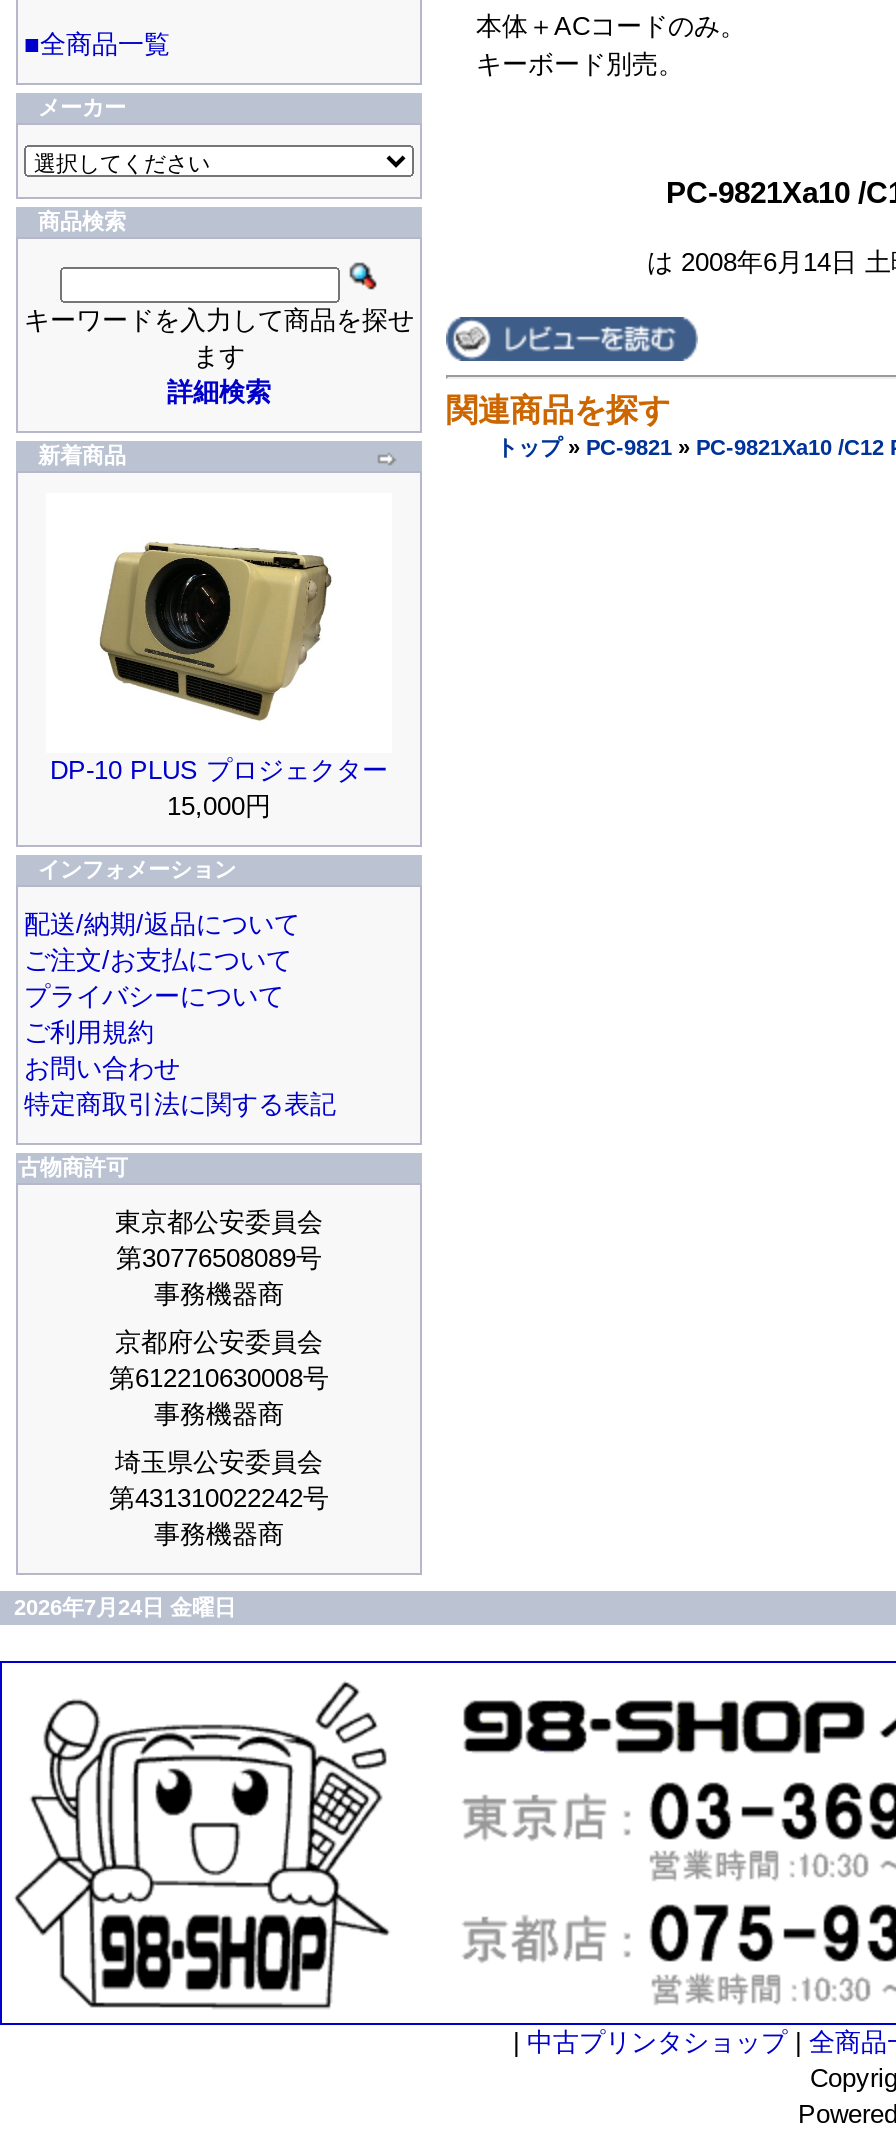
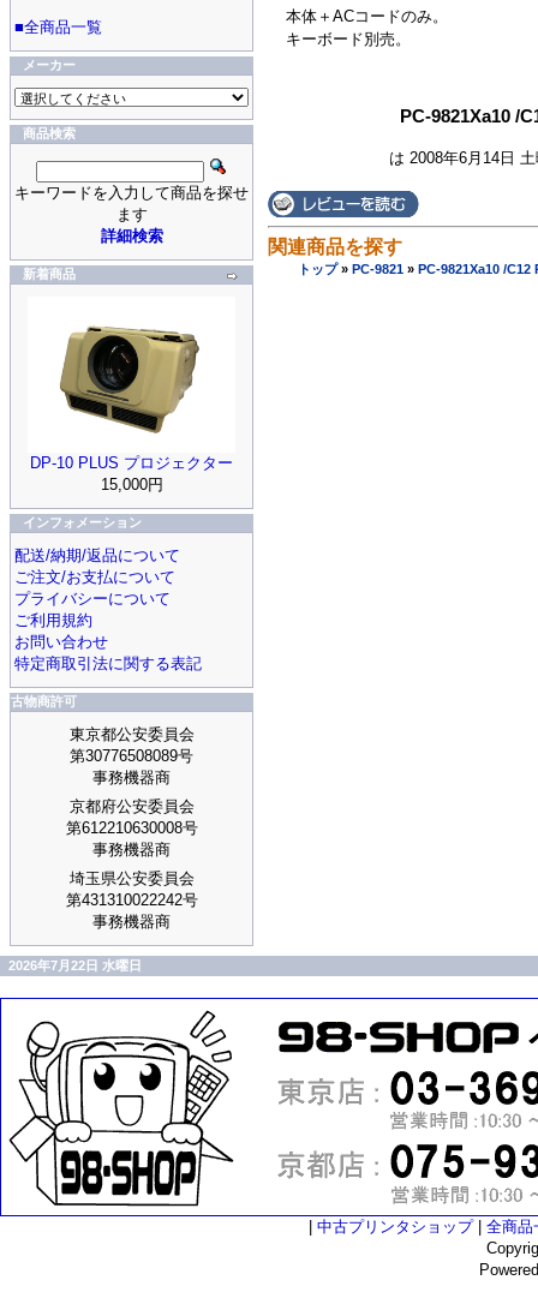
[2,1596,248,1620] 2026年7月24日 金曜日 -> [1,959,149,973] 2026年7月22日 水曜日

